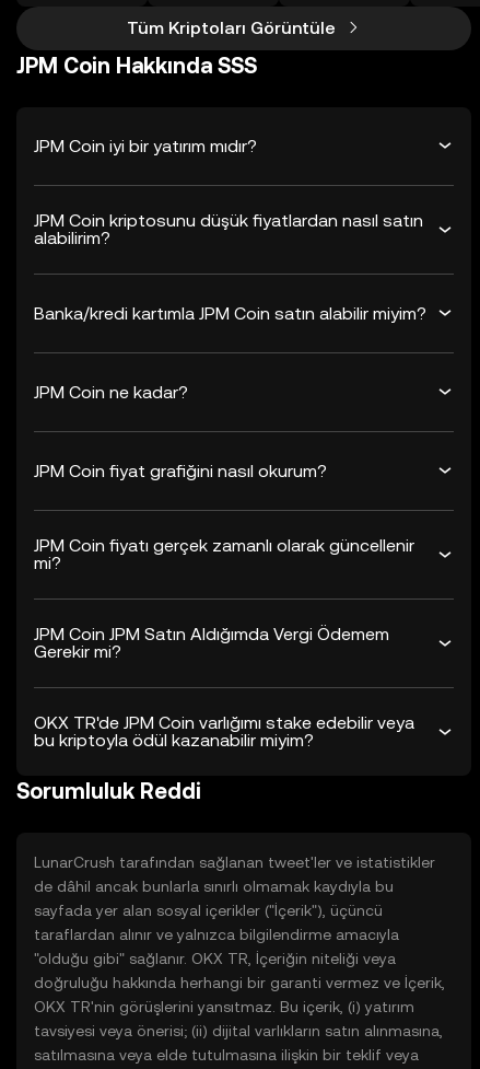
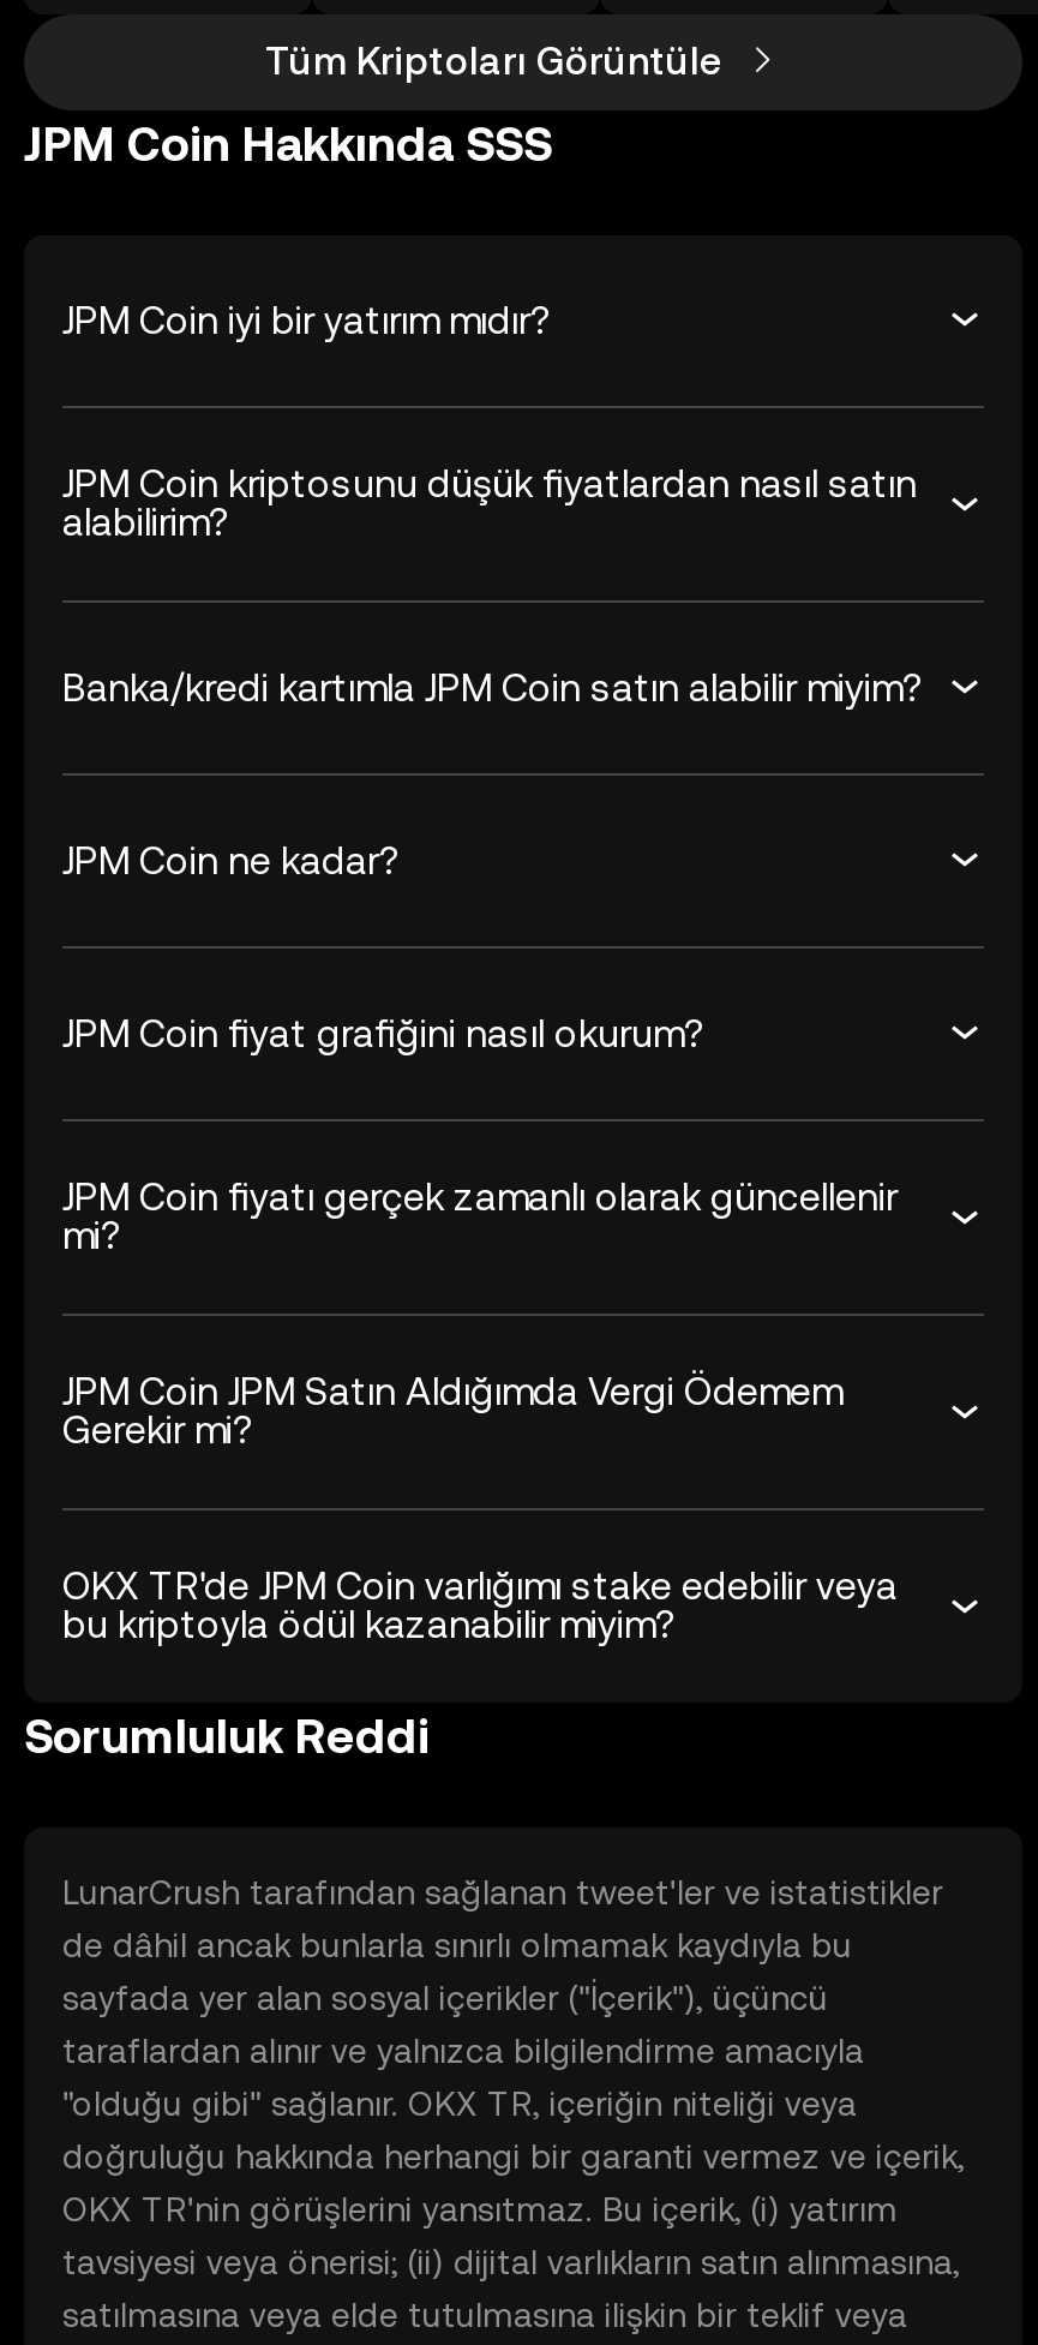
[34,950,396,967] "olduğu gibi" sağlanır. OKX TR, İçeriğin niteliği veya -> [62,2084,857,2123] "olduğu gibi" sağlanır. OKX TR, içeriğin niteliği veya
[34,974,445,991] doğruluğu hakkında herhangi bir garanti vermez ve İçerik, -> [62,2137,965,2176] doğruluğu hakkında herhangi bir garanti vermez ve içerik,

